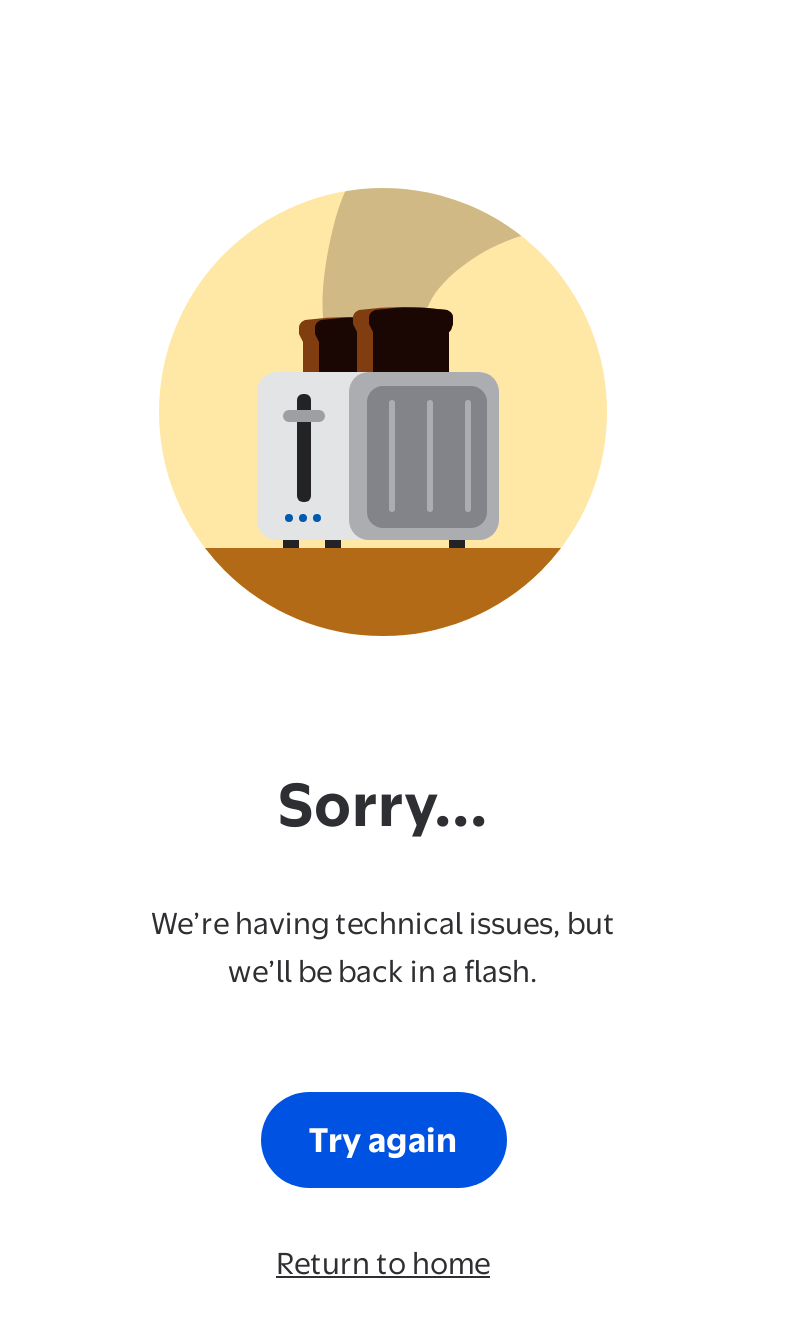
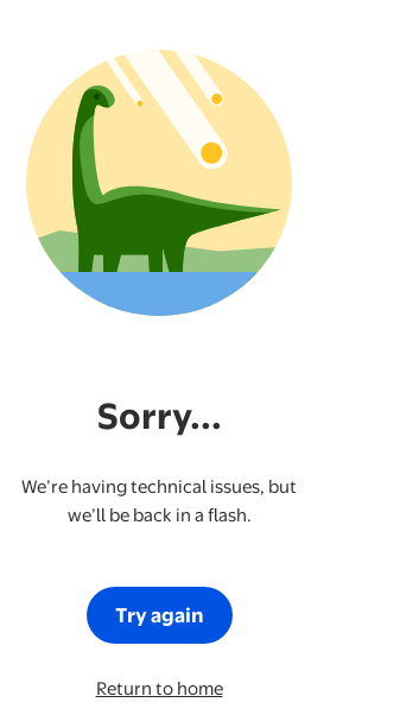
[181,188,581,638] [image] -> [38,51,280,317] [image]

